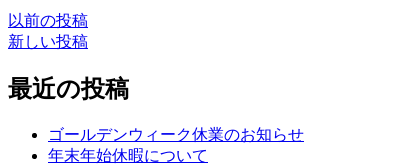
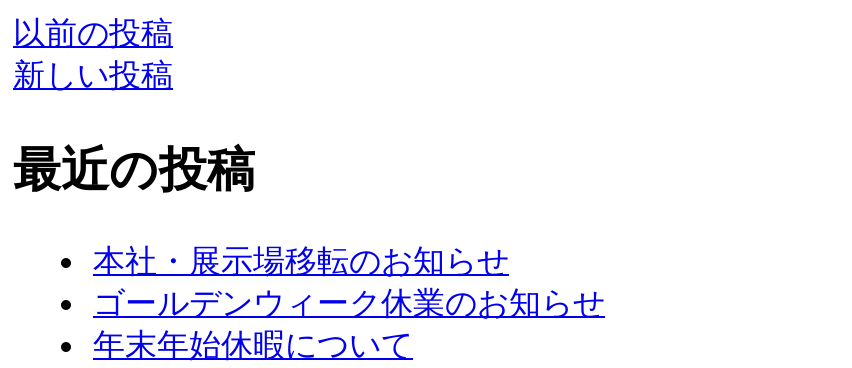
none -> [93,243,509,277] 本社・展示場移転のお知らせ

